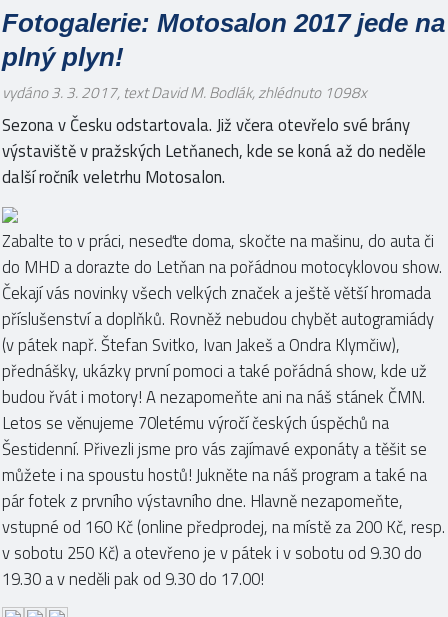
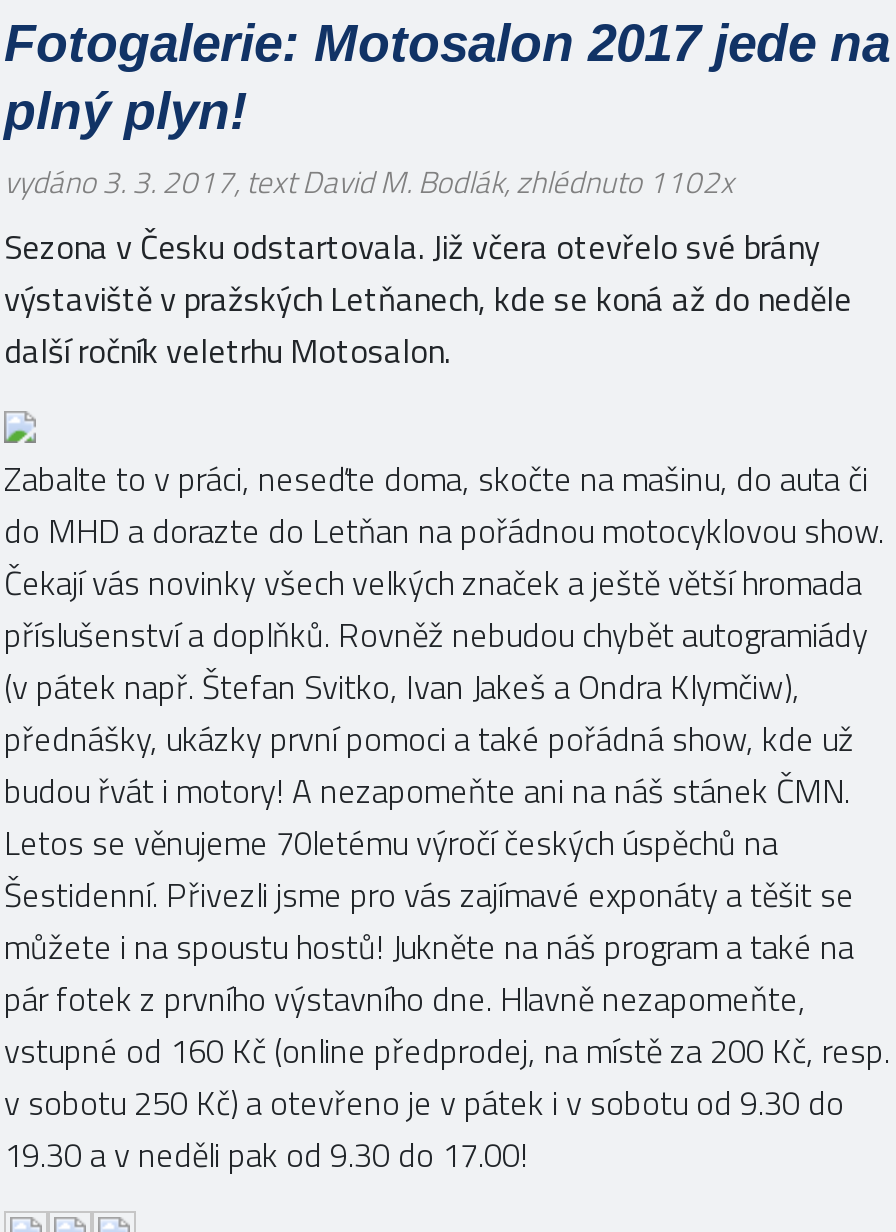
[2,80,367,103] vydáno 3. 3. 2017, text David M. Bodlák, zhlédnuto 1098x -> [4,159,734,205] vydáno 3. 3. 2017, text David M. Bodlák, zhlédnuto 1102x

